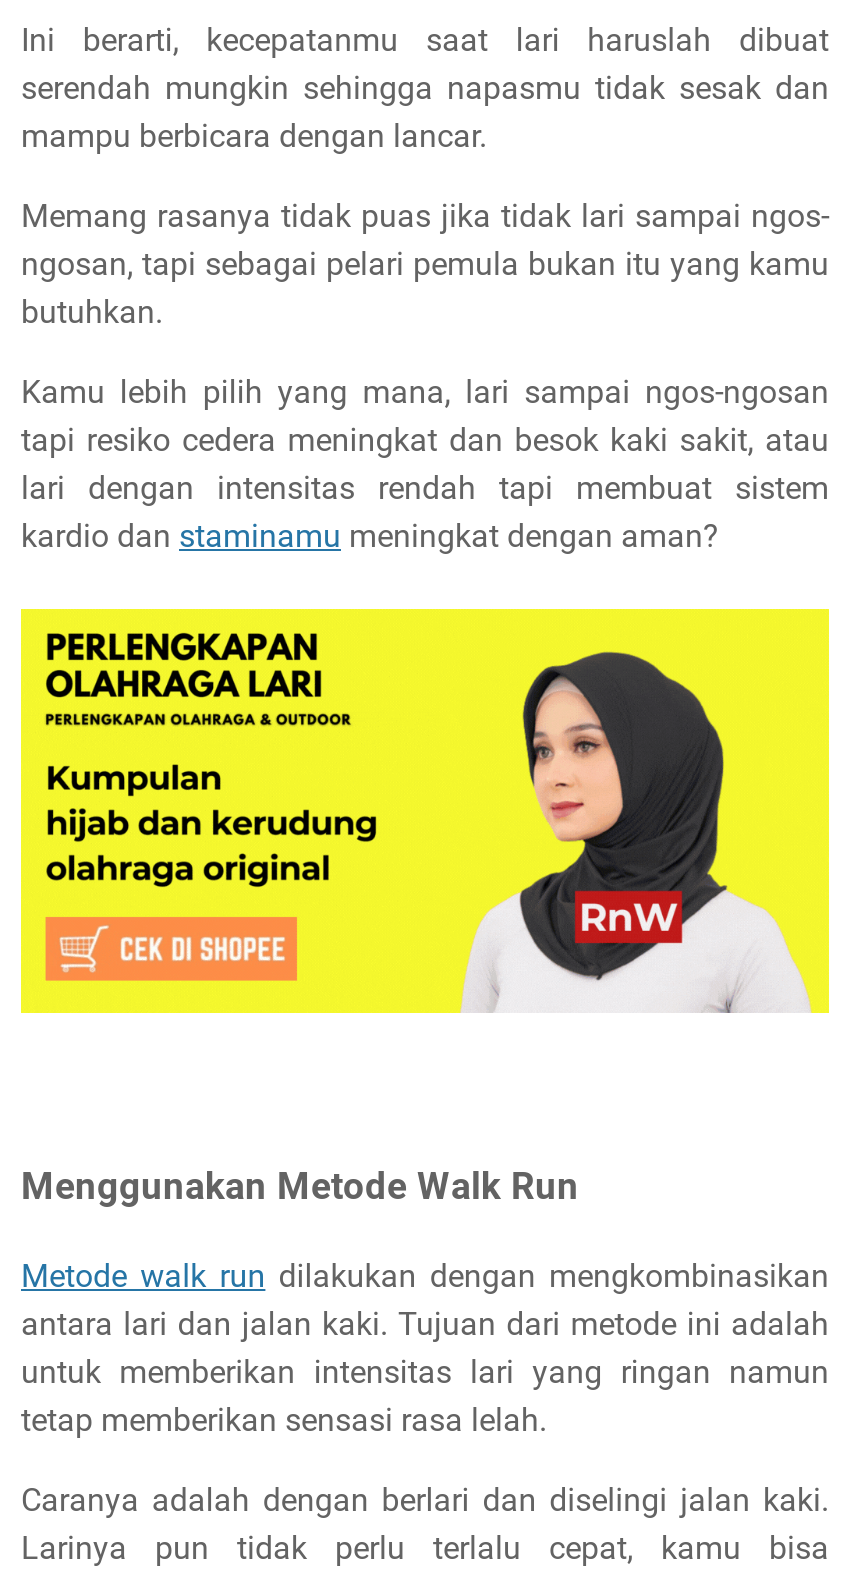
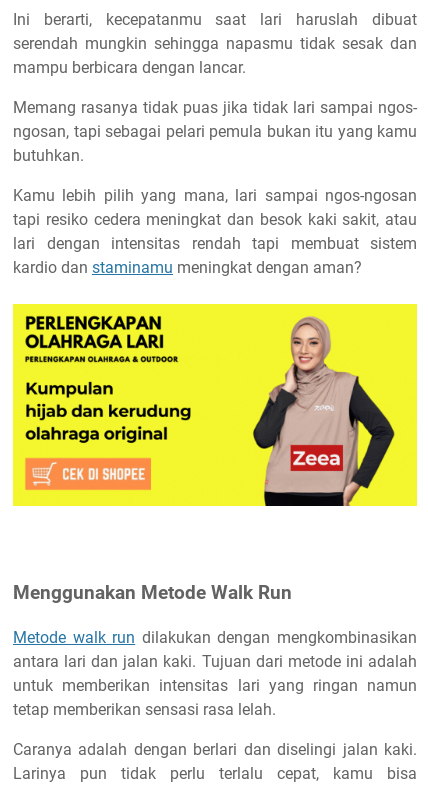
[459,635,813,1015] [image] -> [233,316,408,507] [image]

